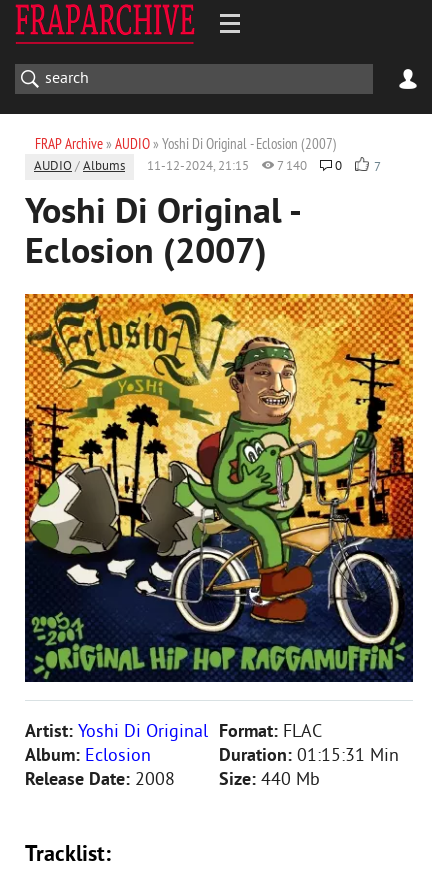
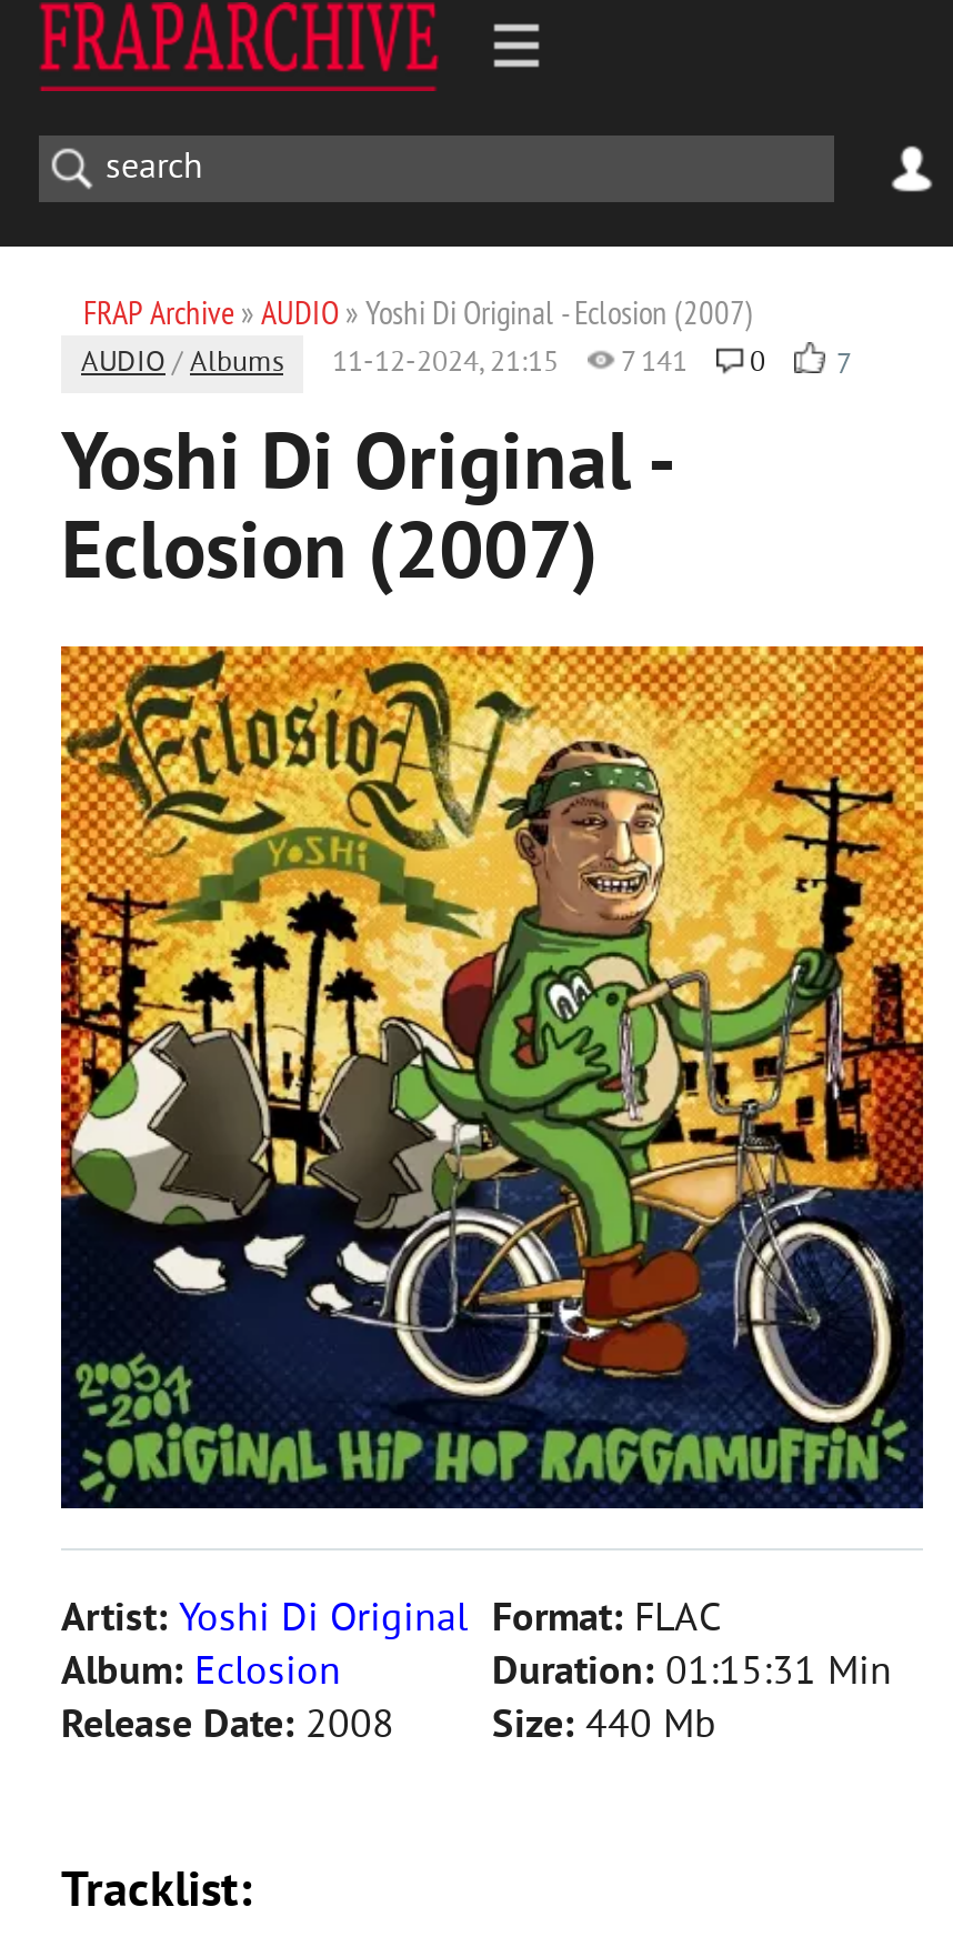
[34,159,381,176] AUDIO / Albums 11-12-2024, 21:15 7 140 0 7 -> [81,347,852,384] AUDIO / Albums 11-12-2024, 21:15 7 141 0 7

